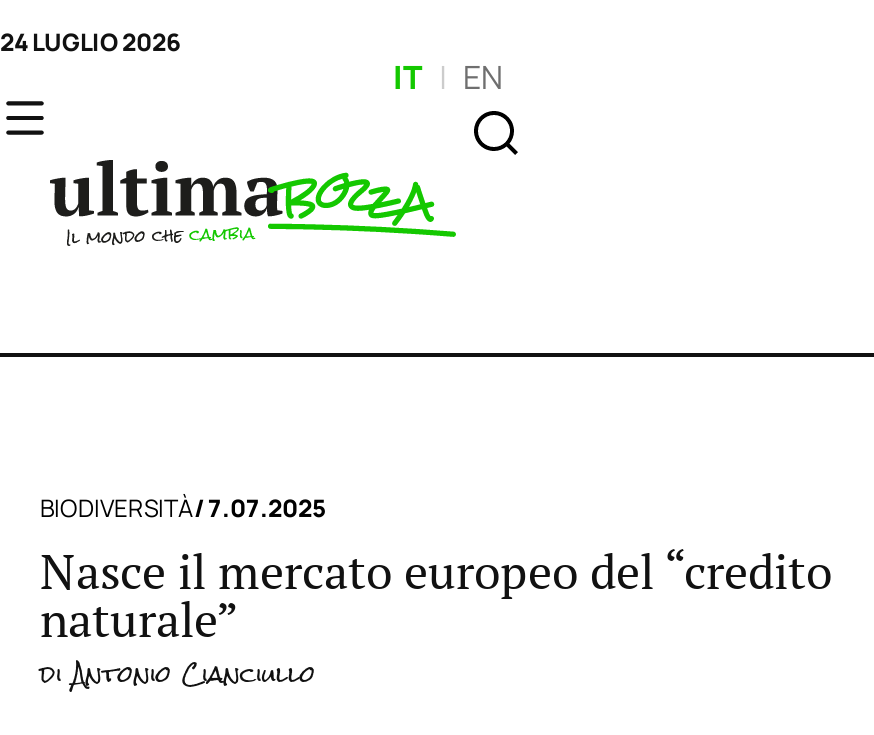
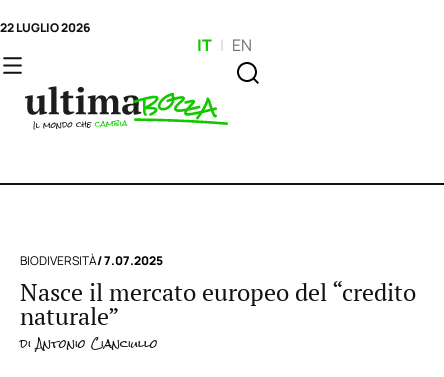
[0,25,180,59] 24 LUGLIO 2026 -> [0,19,90,36] 22 LUGLIO 2026

